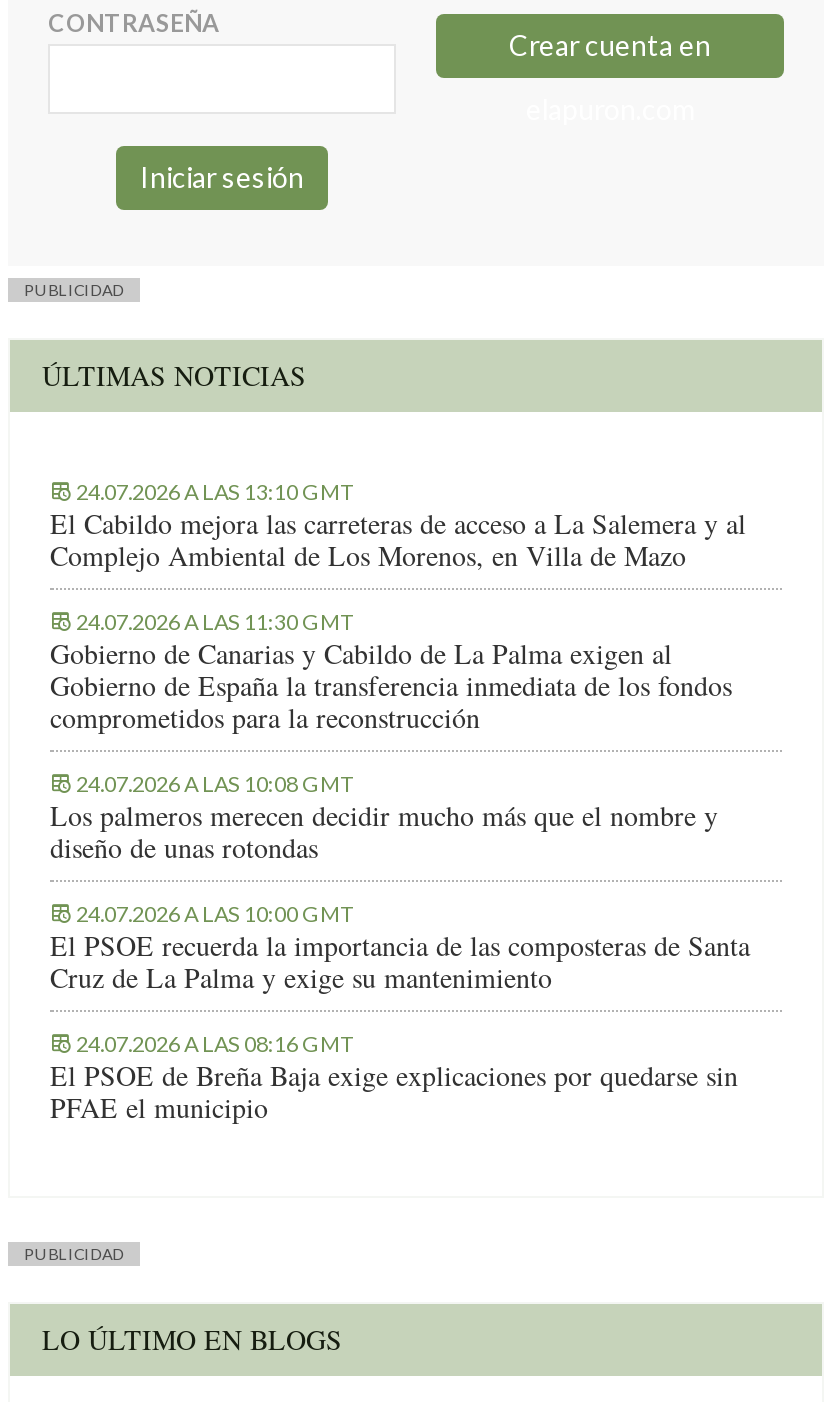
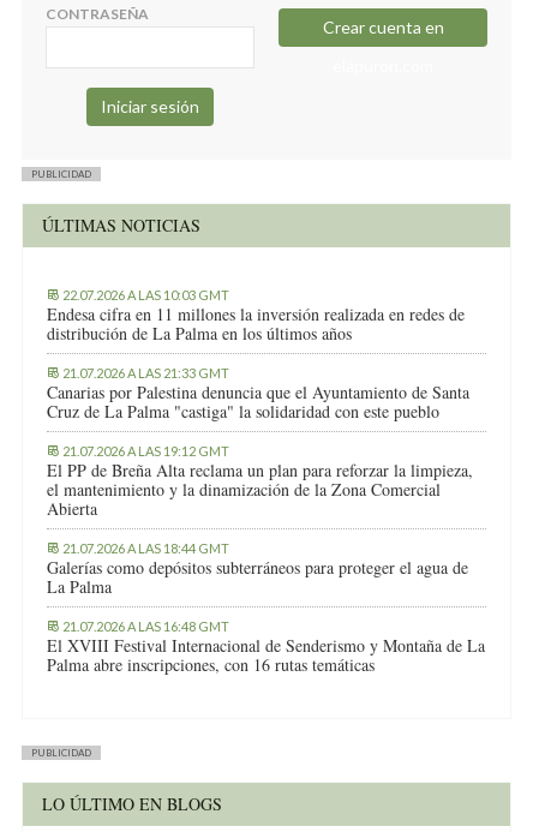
[50,478,746,574] 24.07.2026 A LAS 13:10 GMT | El Cabildo mejora las carreteras de acceso a La Salemera y al | Complejo Ambiental de Los Morenos, en Villa de Mazo -> [47,287,465,345] 22.07.2026 A LAS 10:03 GMT | Endesa cifra en 11 millones la inversión realizada en redes de | distribución de La Palma en los últimos años
[50,608,732,736] 24.07.2026 A LAS 11:30 GMT | Gobierno de Canarias y Cabildo de La Palma exigen al | Gobierno de España la transferencia inmediata de los fondos | comprometidos para la reconstrucción -> [47,365,469,423] 21.07.2026 A LAS 21:33 GMT | Canarias por Palestina denuncia que el Ayuntamiento de Santa | Cruz de La Palma "castiga" la solidaridad con este pueblo
[50,770,718,866] 24.07.2026 A LAS 10:08 GMT | Los palmeros merecen decidir mucho más que el nombre y | diseño de unas rotondas -> [47,443,473,520] 21.07.2026 A LAS 19:12 GMT | El PP de Breña Alta reclama un plan para reforzar la limpieza, | el mantenimiento y la dinamización de la Zona Comercial | Abierta
[50,900,750,996] 24.07.2026 A LAS 10:00 GMT | El PSOE recuerda la importancia de las composteras de Santa | Cruz de La Palma y exige su mantenimiento -> [47,540,468,598] 21.07.2026 A LAS 18:44 GMT | Galerías como depósitos subterráneos para proteger el agua de | La Palma
[50,1030,738,1126] 24.07.2026 A LAS 08:16 GMT | El PSOE de Breña Baja exige explicaciones por quedarse sin | PFAE el municipio -> [47,618,485,676] 21.07.2026 A LAS 16:48 GMT | El XVIII Festival Internacional de Senderismo y Montaña de La | Palma abre inscripciones, con 16 rutas temáticas

